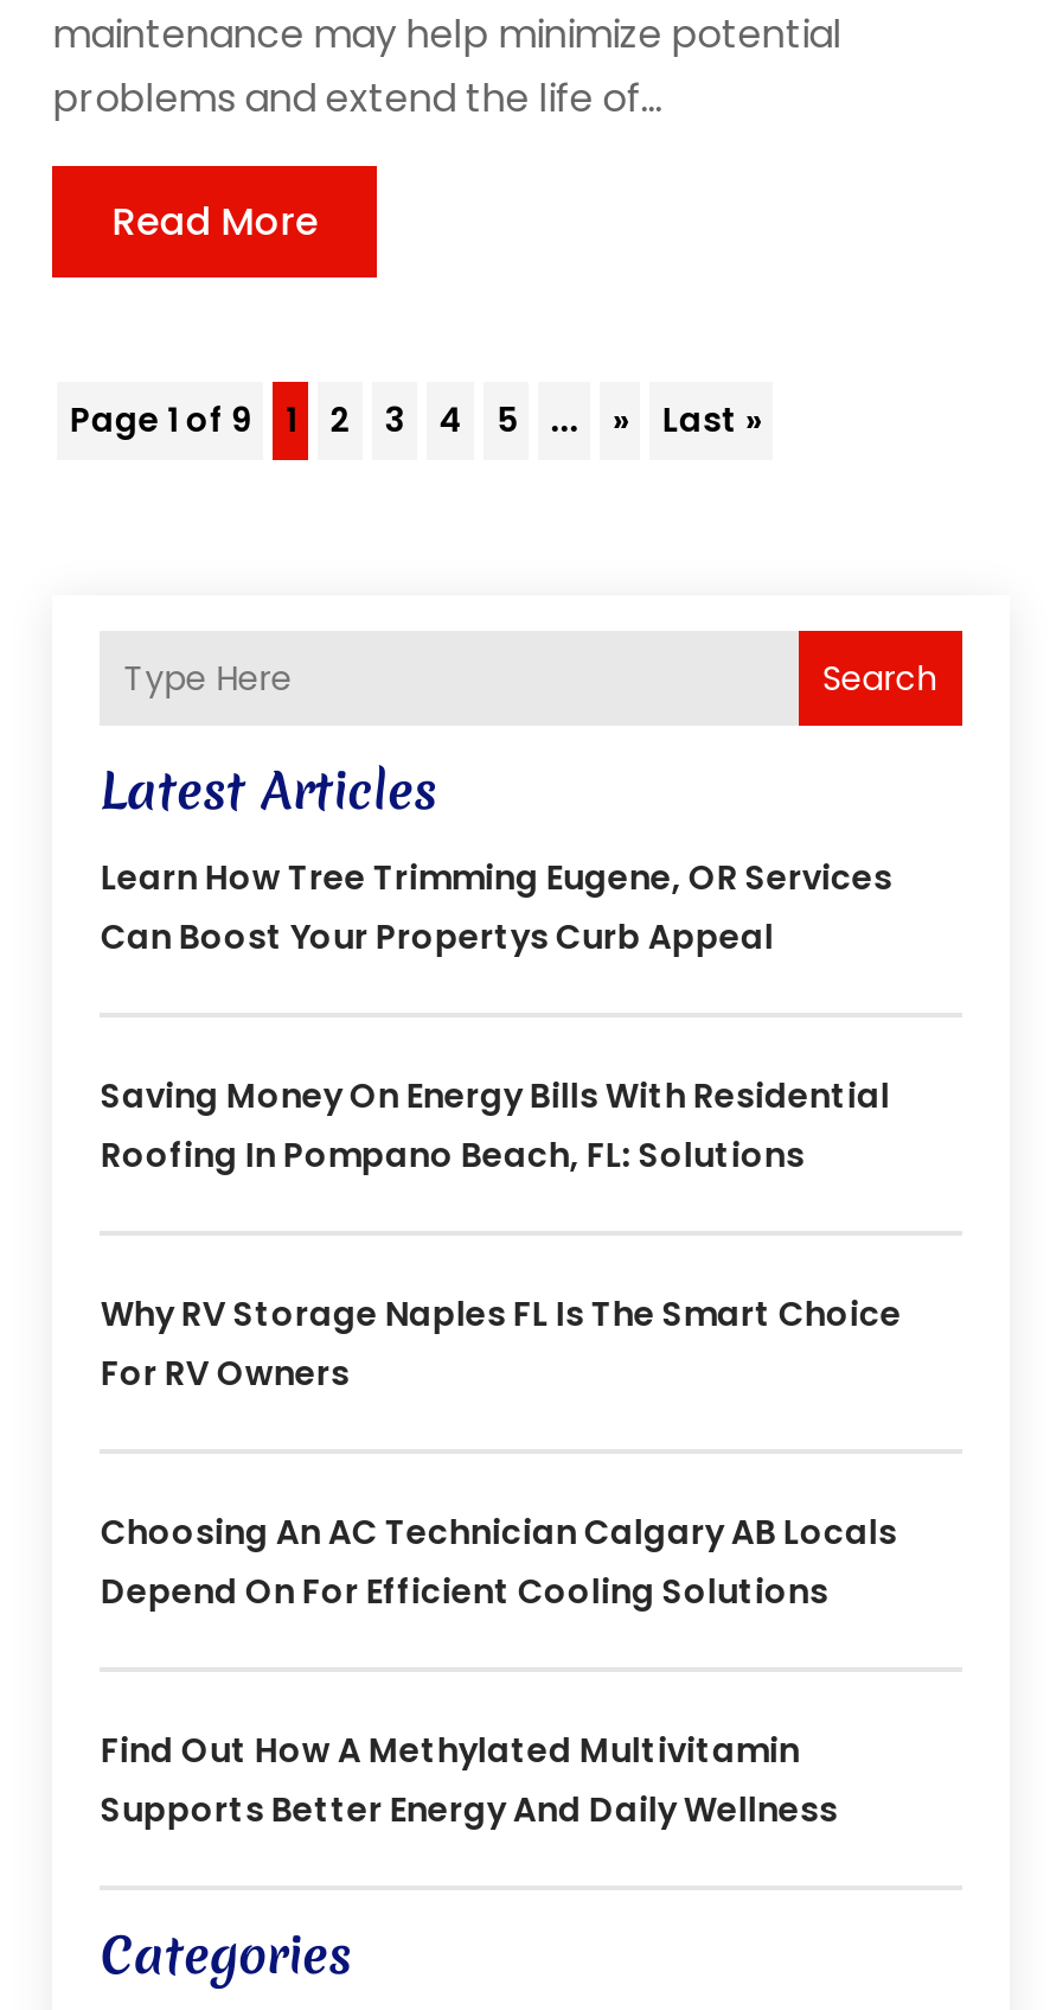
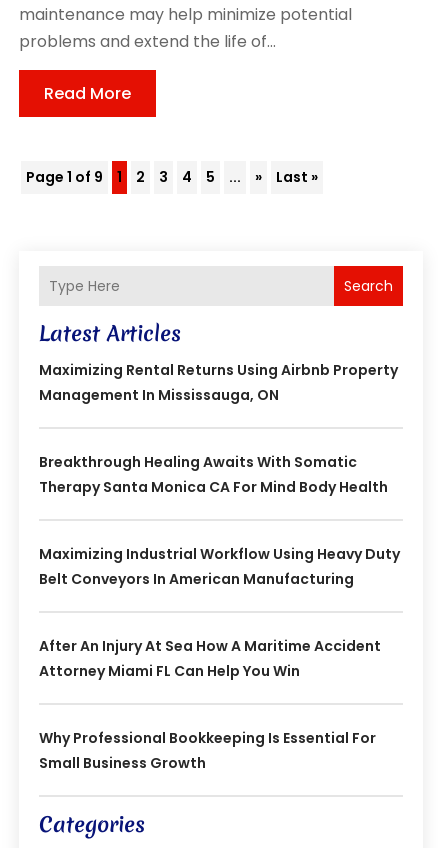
[100,854,892,961] Learn How Tree Trimming Eugene, OR Services | Can Boost Your Propertys Curb Appeal -> [39,360,398,405] Maximizing Rental Returns Using Airbnb Property | Management In Mississauga, ON
[100,1072,890,1179] Saving Money On Energy Bills With Residential | Roofing In Pompano Beach, FL: Solutions -> [39,452,388,497] Breakthrough Healing Awaits With Somatic | Therapy Santa Monica CA For Mind Body Health
[100,1290,902,1397] Why RV Storage Naples FL Is The Smart Choice | For RV Owners -> [39,544,400,589] Maximizing Industrial Workflow Using Heavy Duty | Belt Conveyors In American Manufacturing
[100,1509,897,1615] Choosing An AC Technician Calgary AB Locals | Depend On For Efficient Cooling Solutions -> [39,636,381,681] After An Injury At Sea How A Maritime Accident | Attorney Miami FL Can Help You Win
[100,1727,838,1834] Find Out How A Methylated Multivitamin | Supports Better Energy And Daily Wellness -> [39,728,376,773] Why Professional Bookkeeping Is Essential For | Small Business Growth

